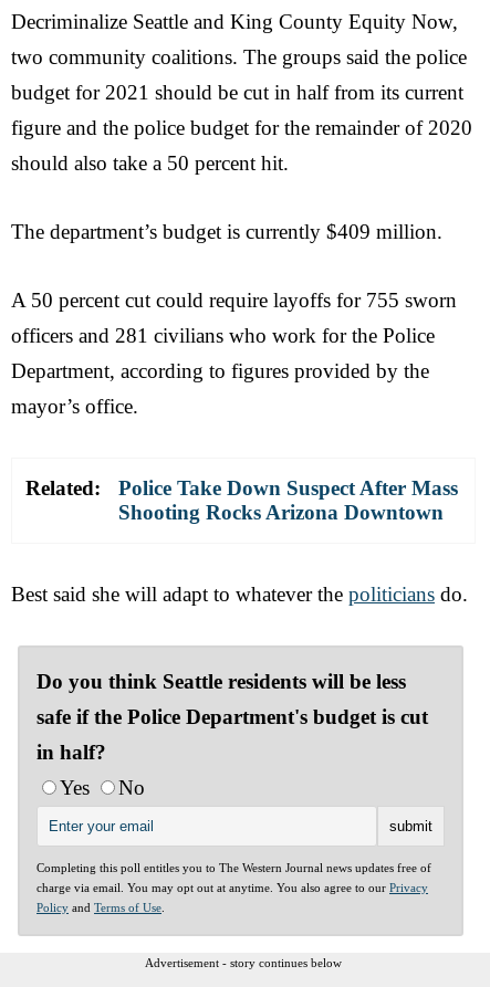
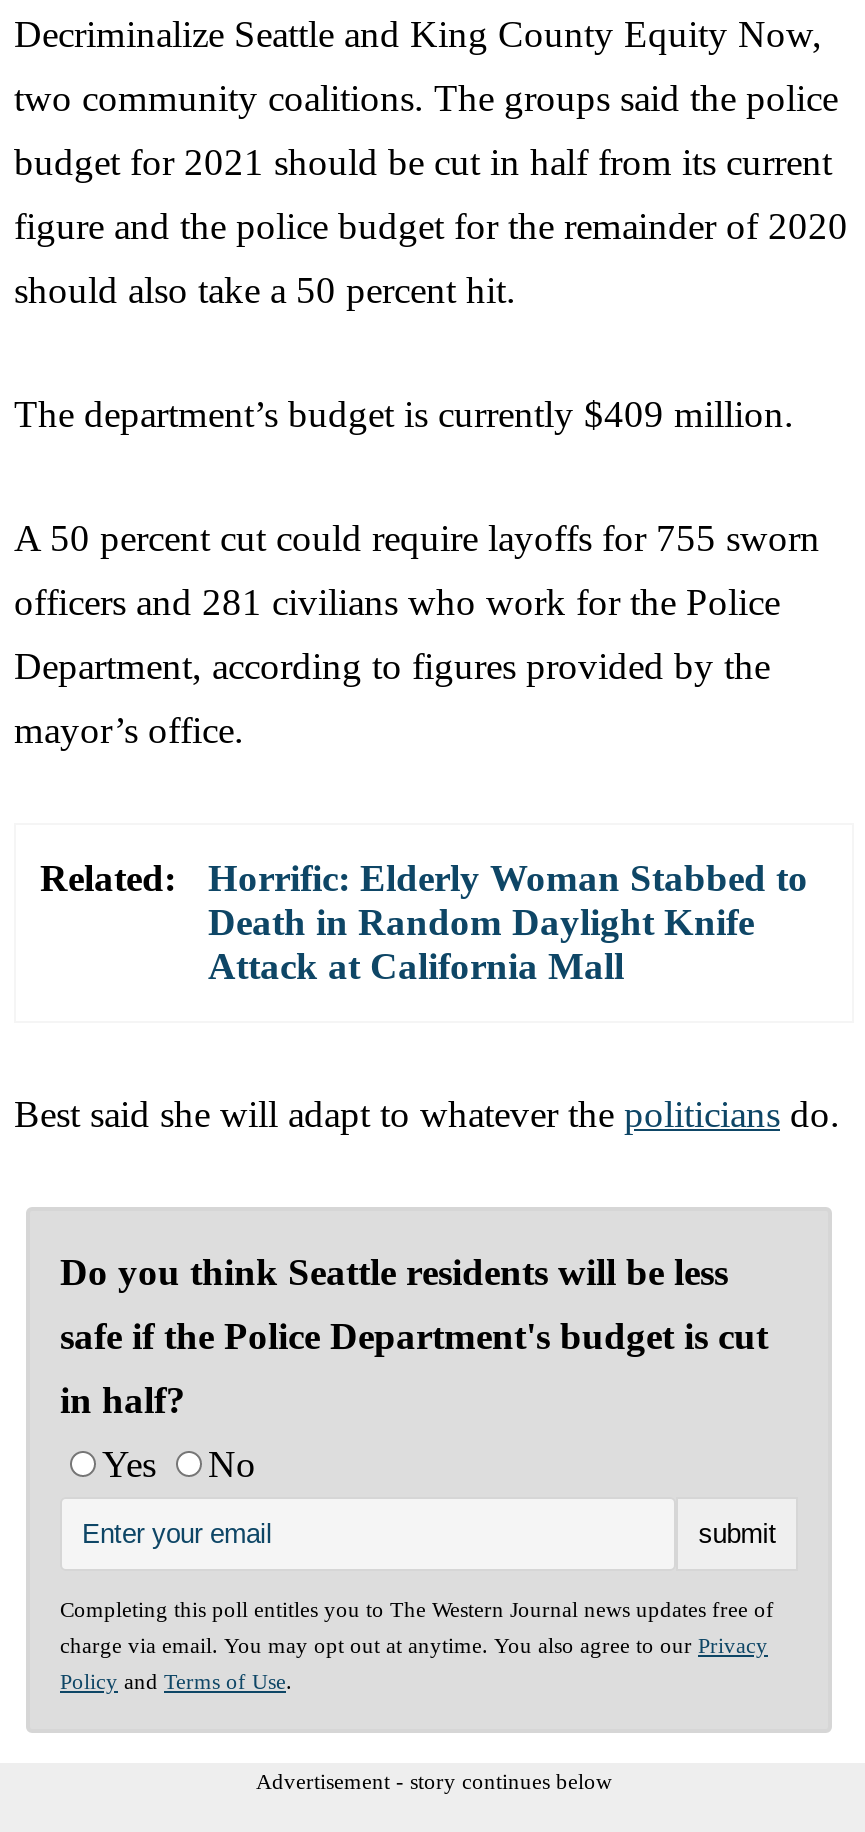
[118,476,458,523] Police Take Down Suspect After Mass | Shooting Rocks Arizona Downtown -> [208,856,808,986] Horrific: Elderly Woman Stabbed to | Death in Random Daylight Knife | Attack at California Mall

